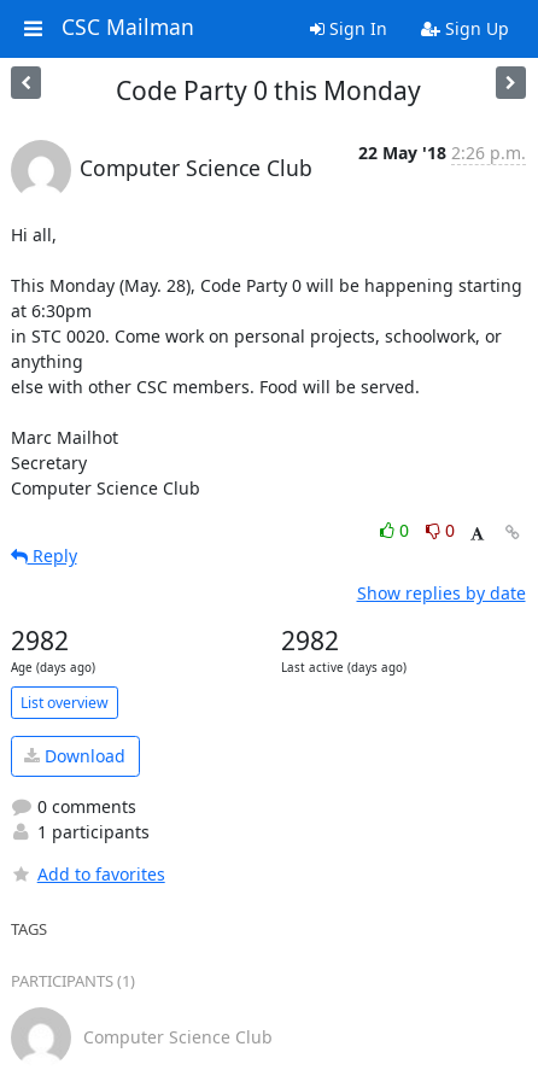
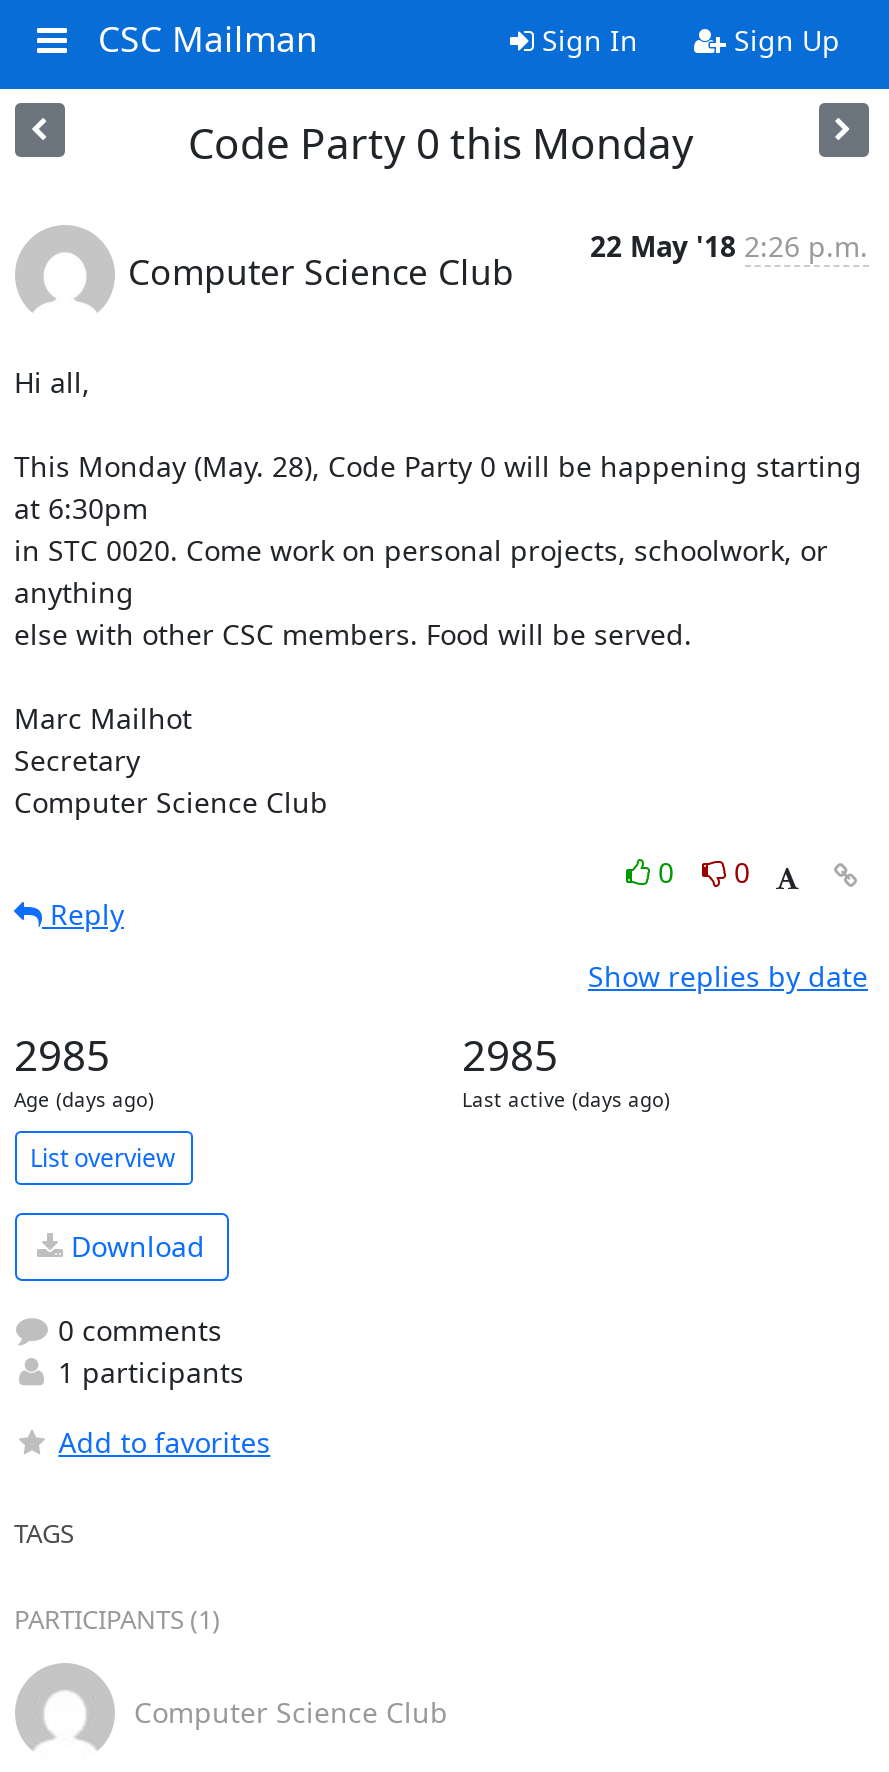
[10,624,68,657] 2982 -> [14,1027,110,1083] 2985
[280,624,338,657] 2982 -> [462,1027,558,1083] 2985

